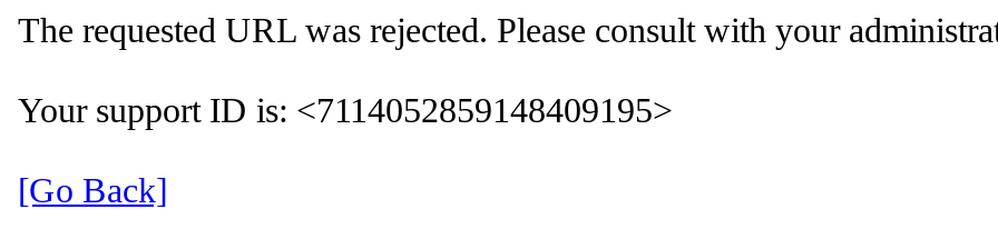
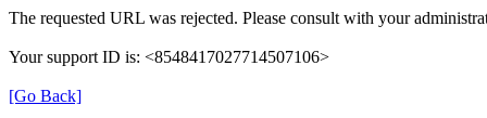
[18,91,673,129] Your support ID is: <7114052859148409195> -> [9,48,329,66] Your support ID is: <8548417027714507106>

